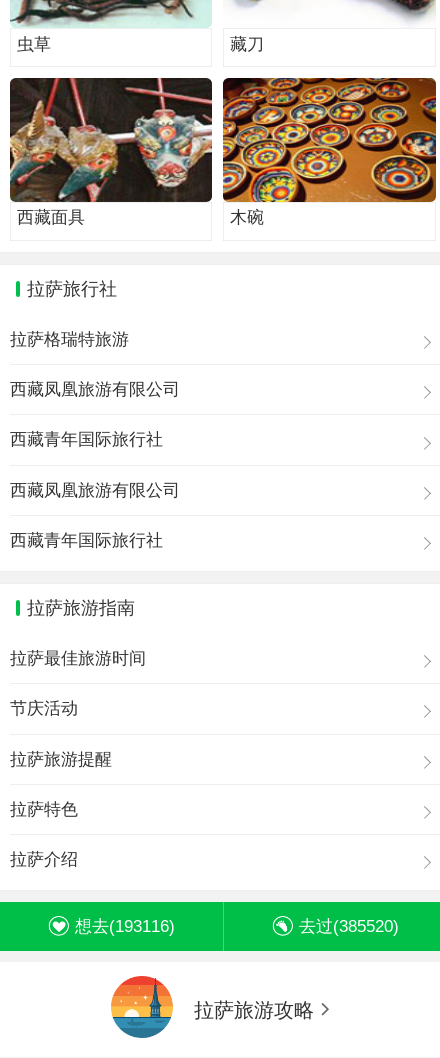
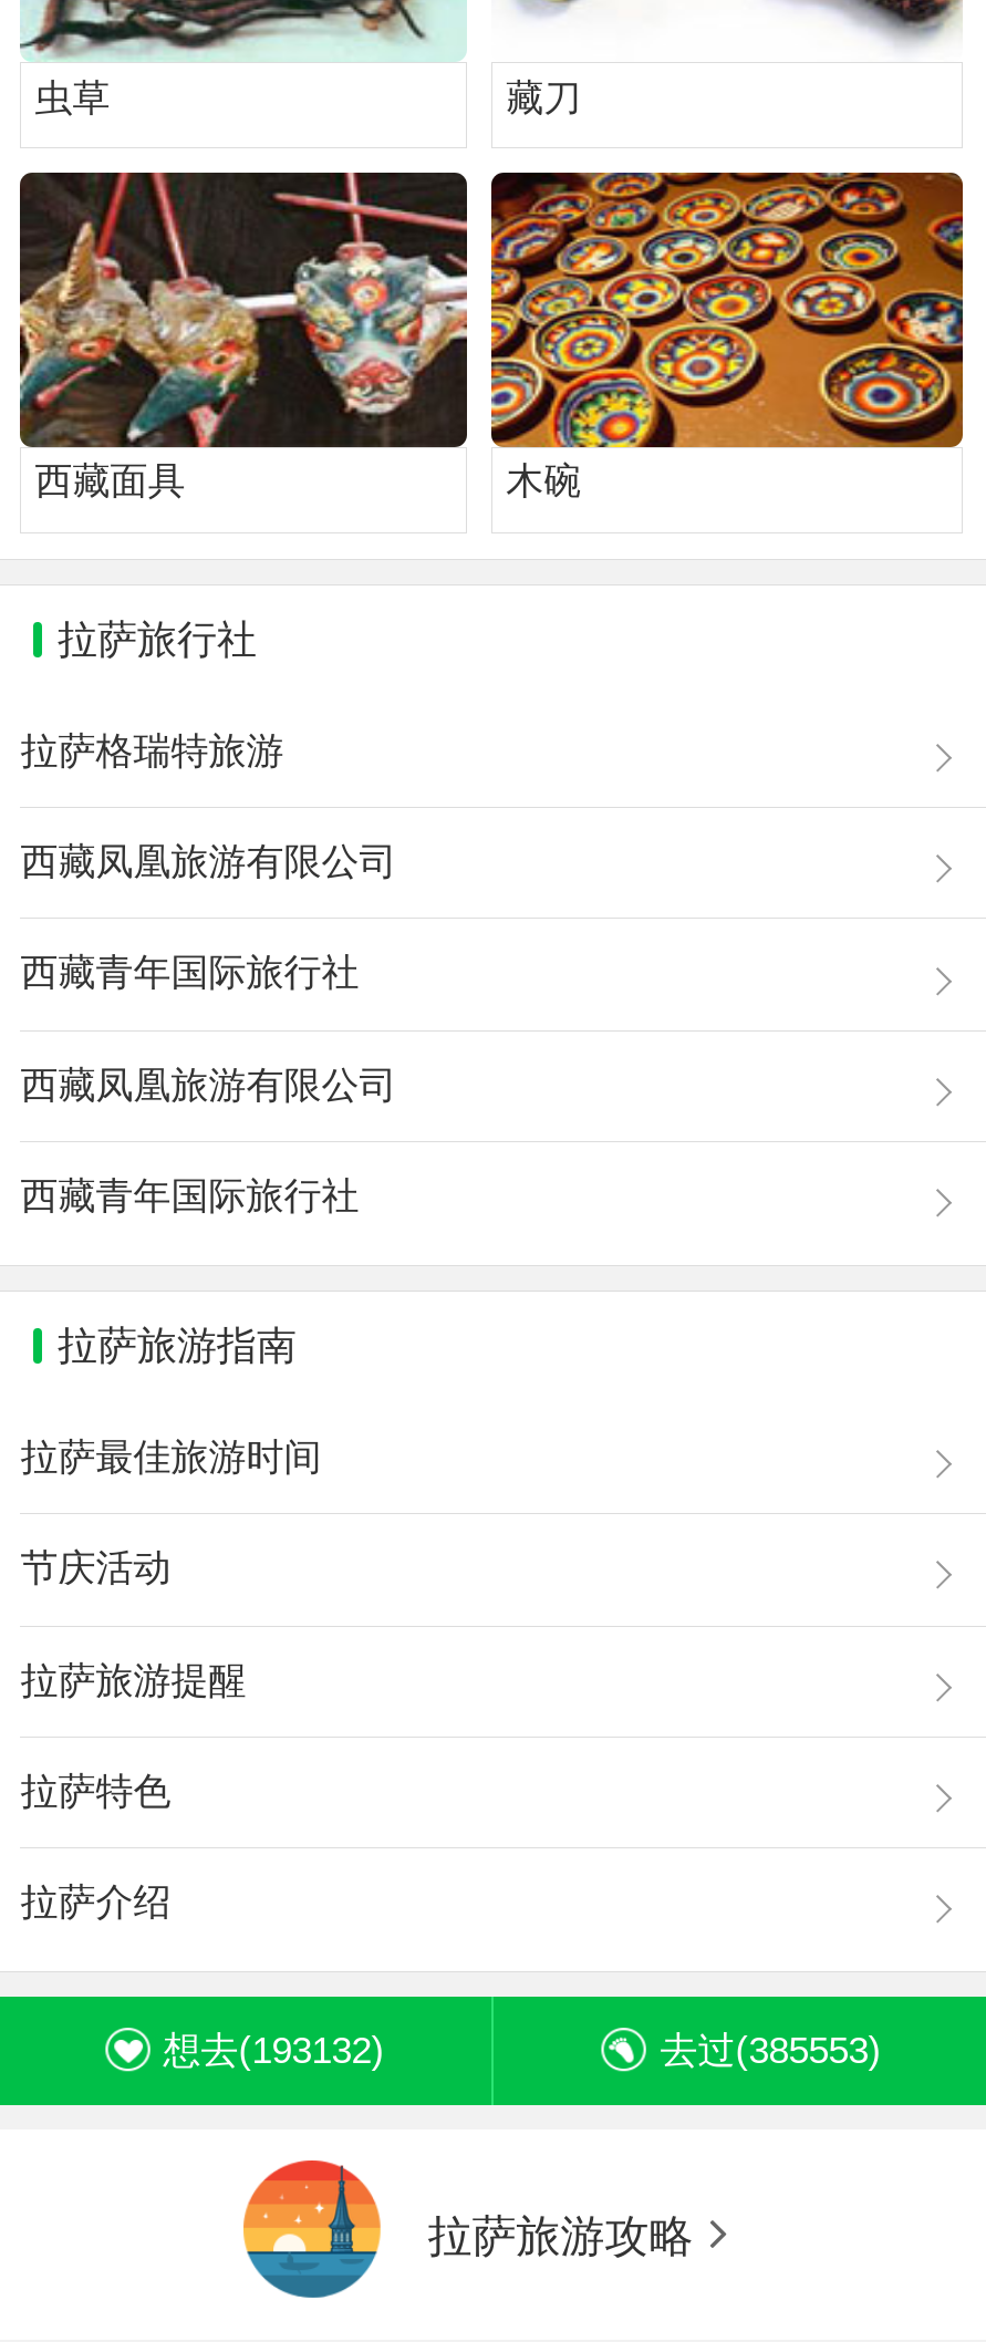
[70,917,175,936] 想去(193116) -> [152,2030,384,2072] 想去(193132)
[294,917,399,936] 去过(385520) -> [649,2030,881,2072] 去过(385553)

